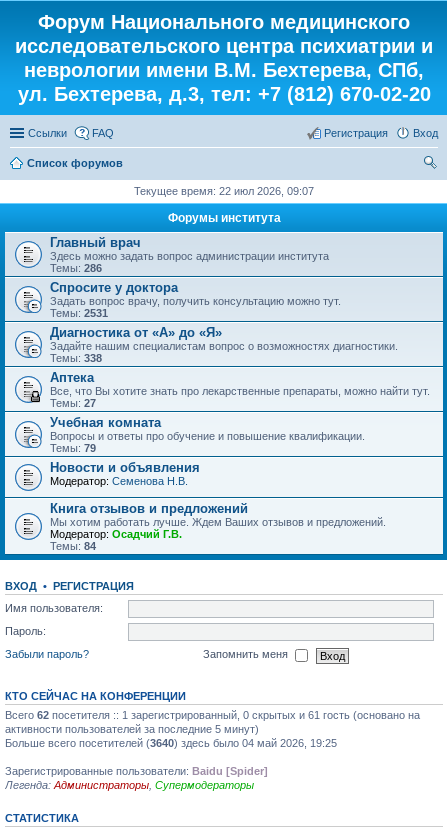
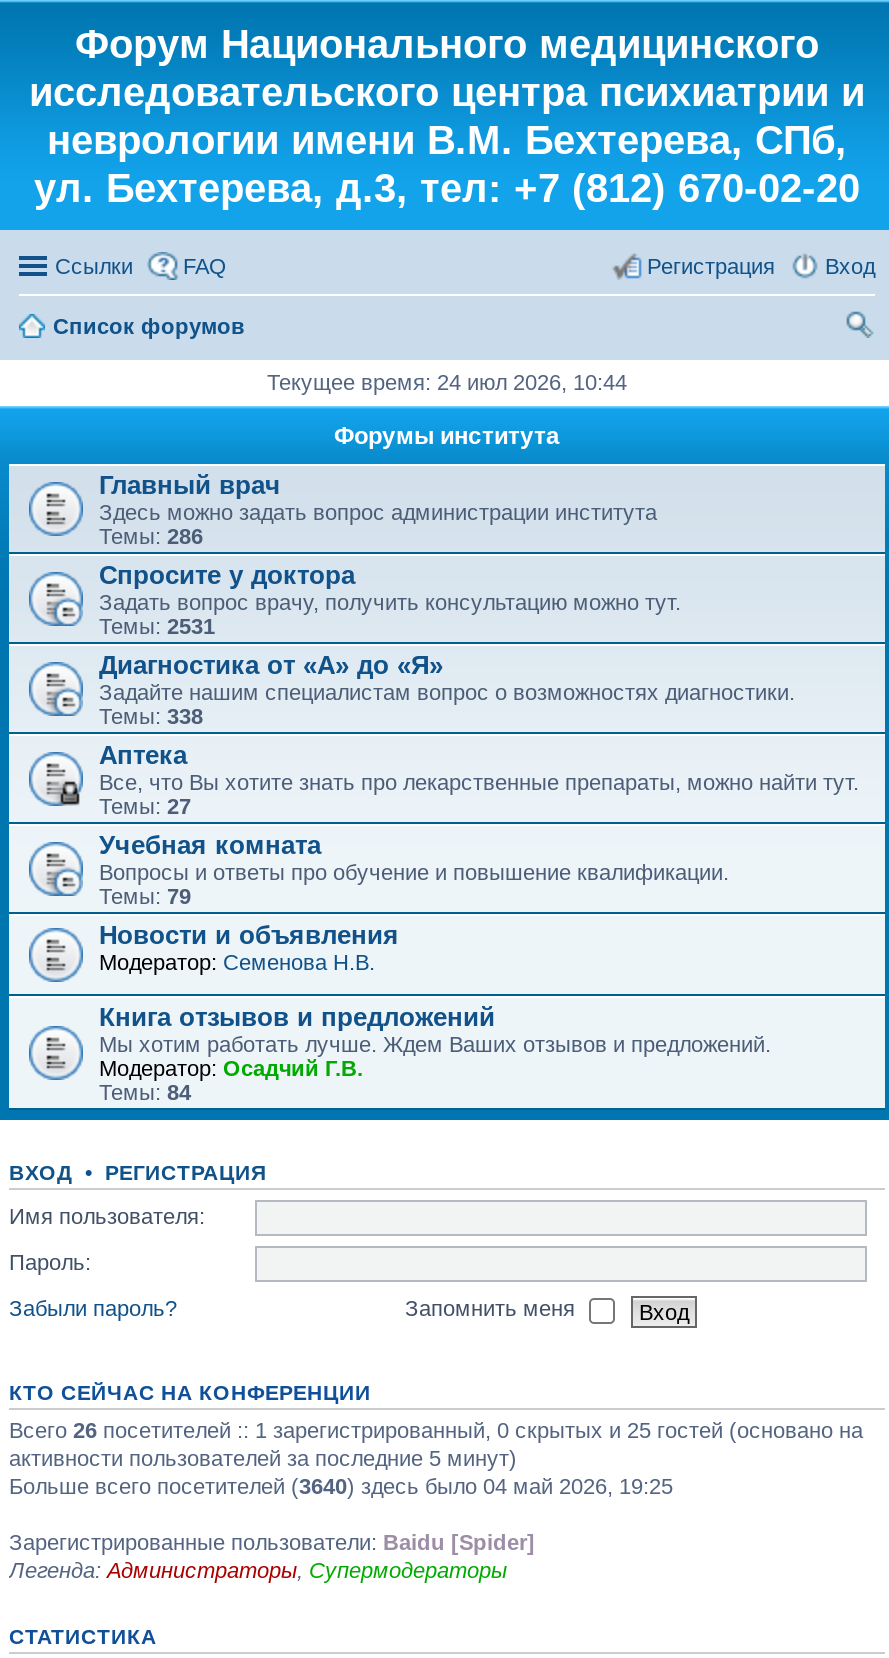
[134,185,314,197] Текущее время: 22 июл 2026, 09:07 -> [267,370,627,394] Текущее время: 24 июл 2026, 10:44
[5,709,420,721] Всего 62 посетителя :: 1 зарегистрированный, 0 скрытых и 61 гость (основано на -> [9,1418,863,1442] Всего 26 посетителей :: 1 зарегистрированный, 0 скрытых и 25 гостей (основано на

